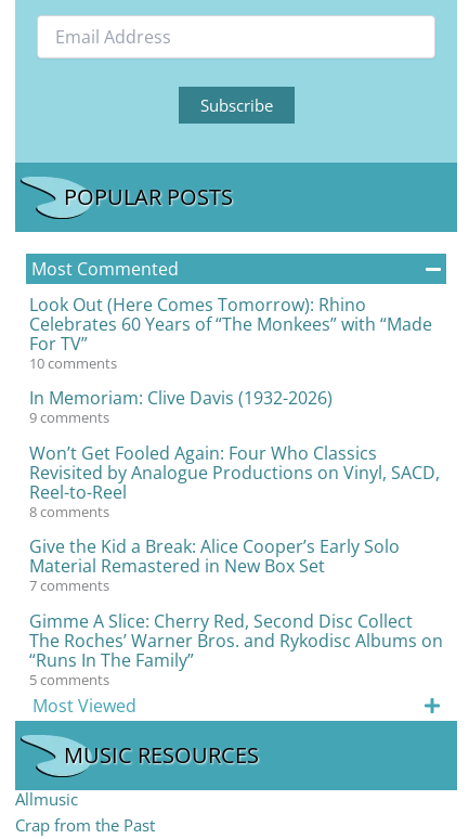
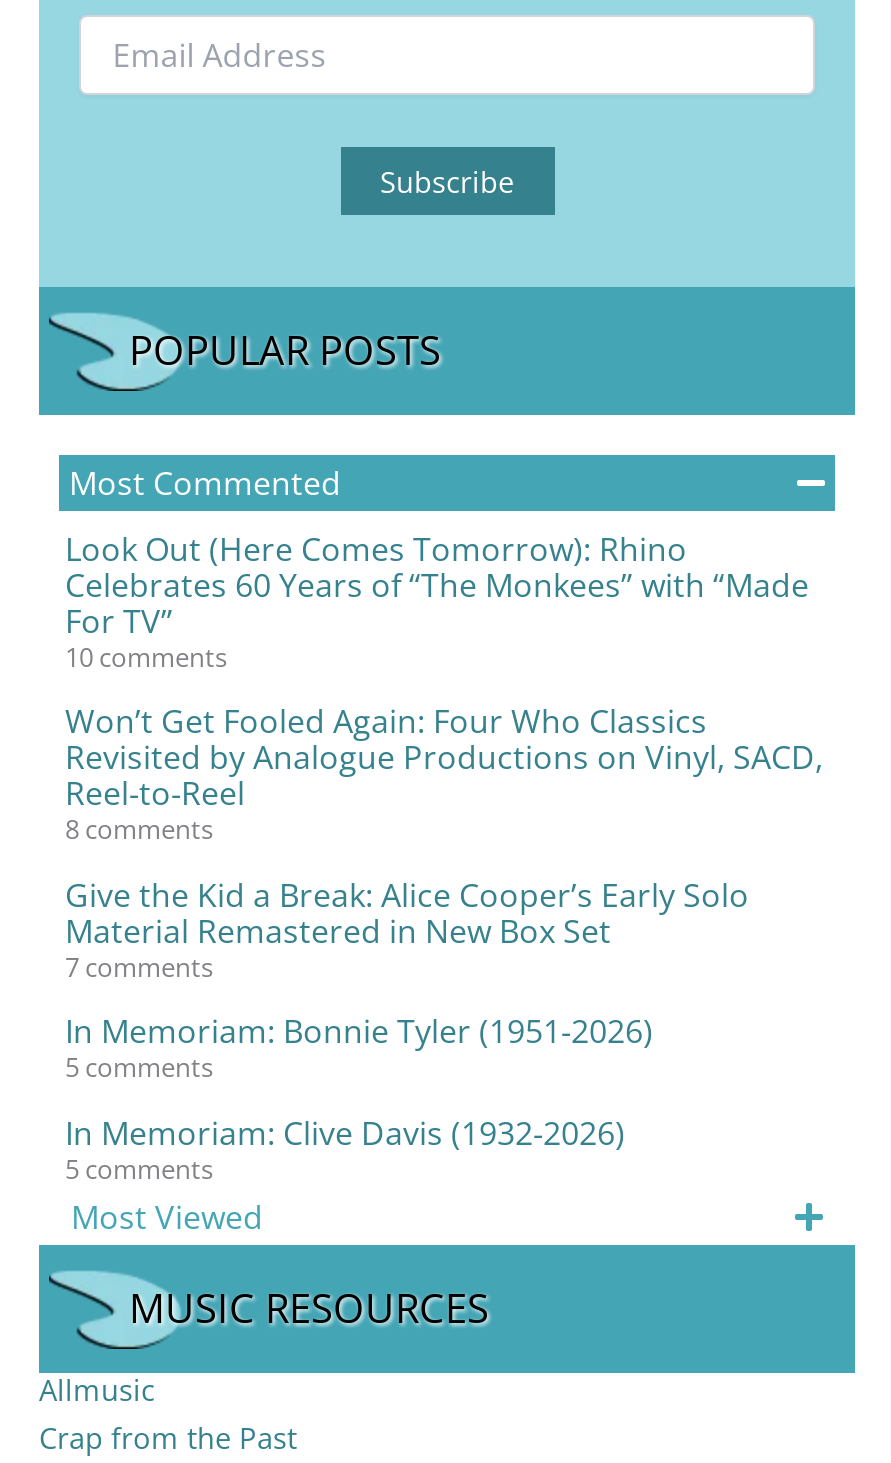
moved [29,386,333,410] -> [65,1111,625,1155]: In Memoriam: Clive Davis (1932-2026)
[29,408,109,427] 9 comments -> none
[29,609,443,672] Gimme A Slice: Cherry Red, Second Disc Collect | The Roches’ Warner Bros. and Rykodisc Albums on | “Runs In The Family” -> [65,1010,653,1086] In Memoriam: Bonnie Tyler (1951-2026) | 5 comments

